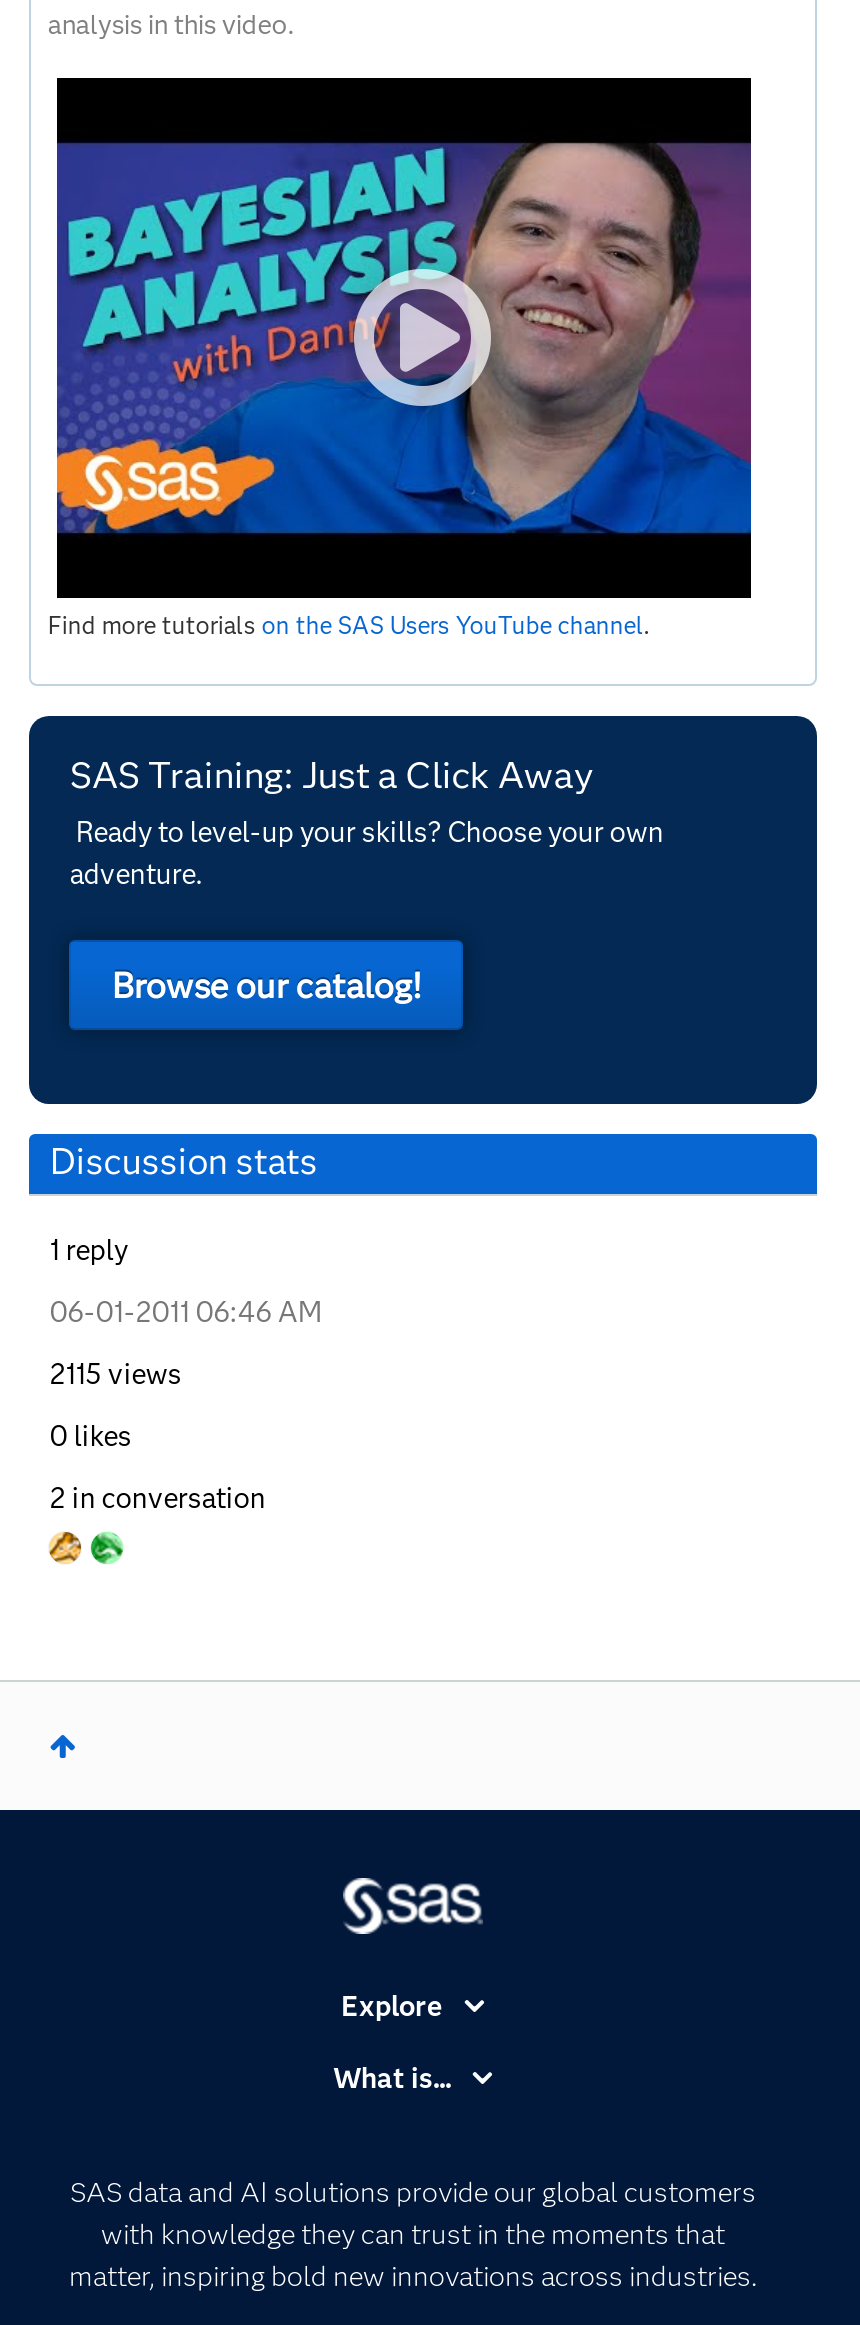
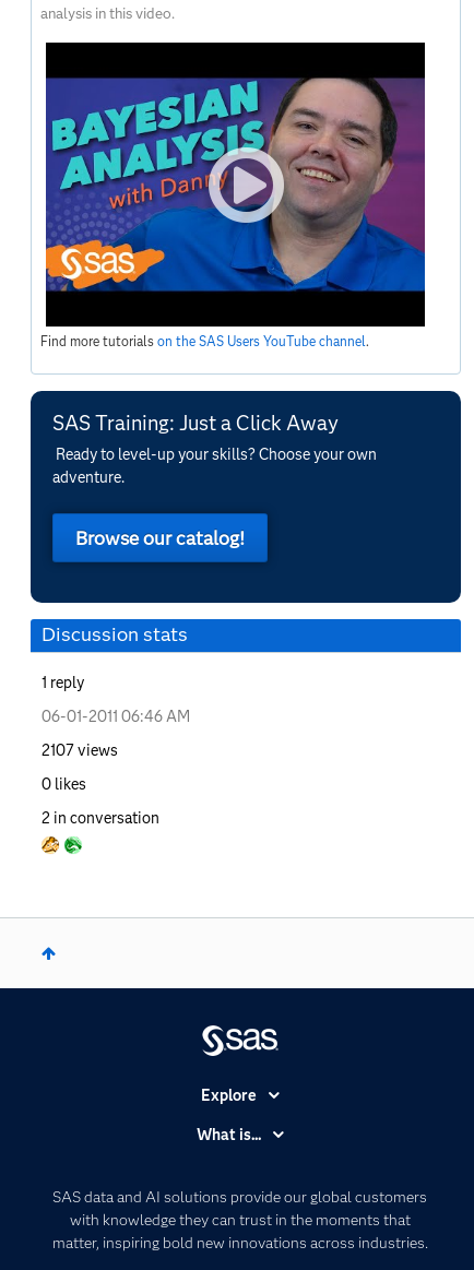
[50,1355,182,1391] 2115 views -> [42,740,118,760] 2107 views

